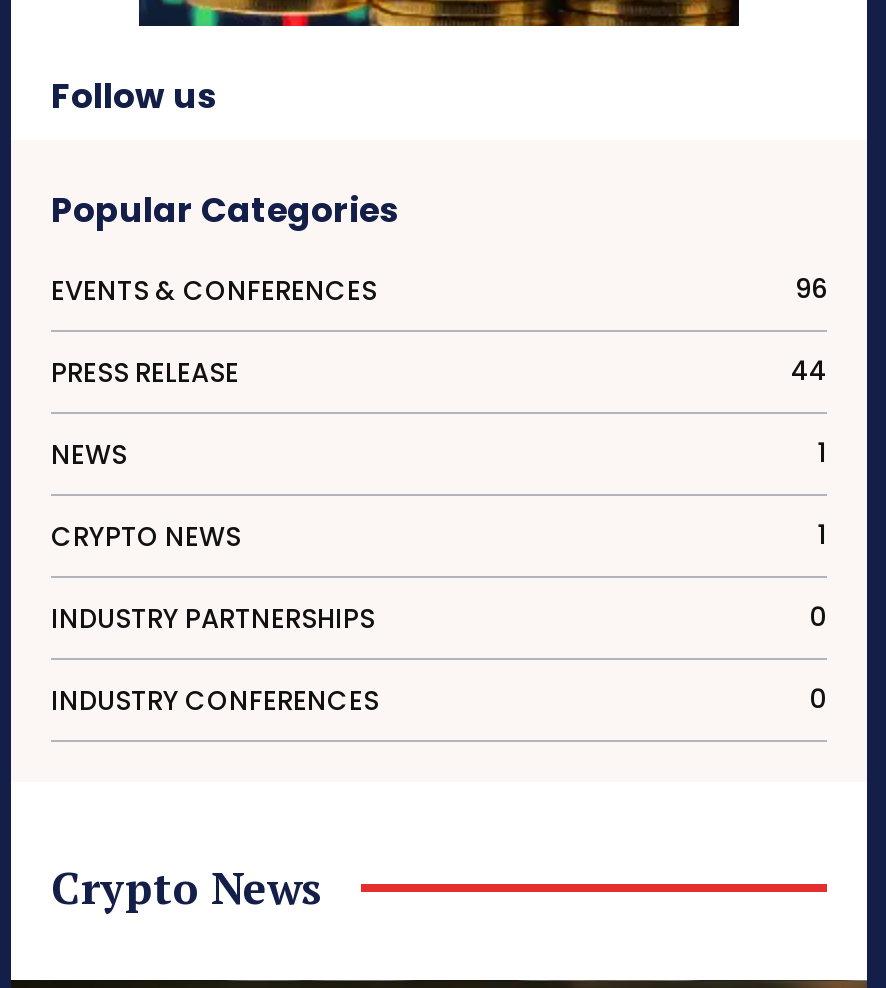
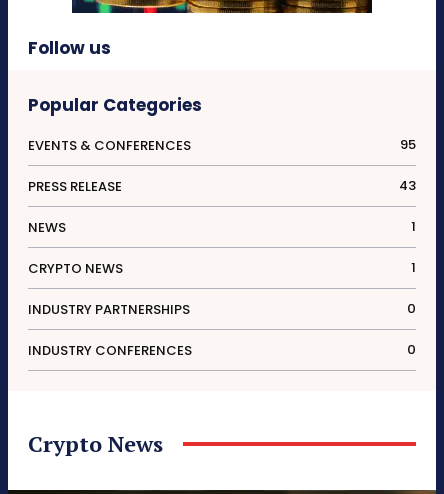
[795,270,827,308] 96 -> [400,135,416,154] 95
[791,352,827,390] 44 -> [399,176,416,195] 43

